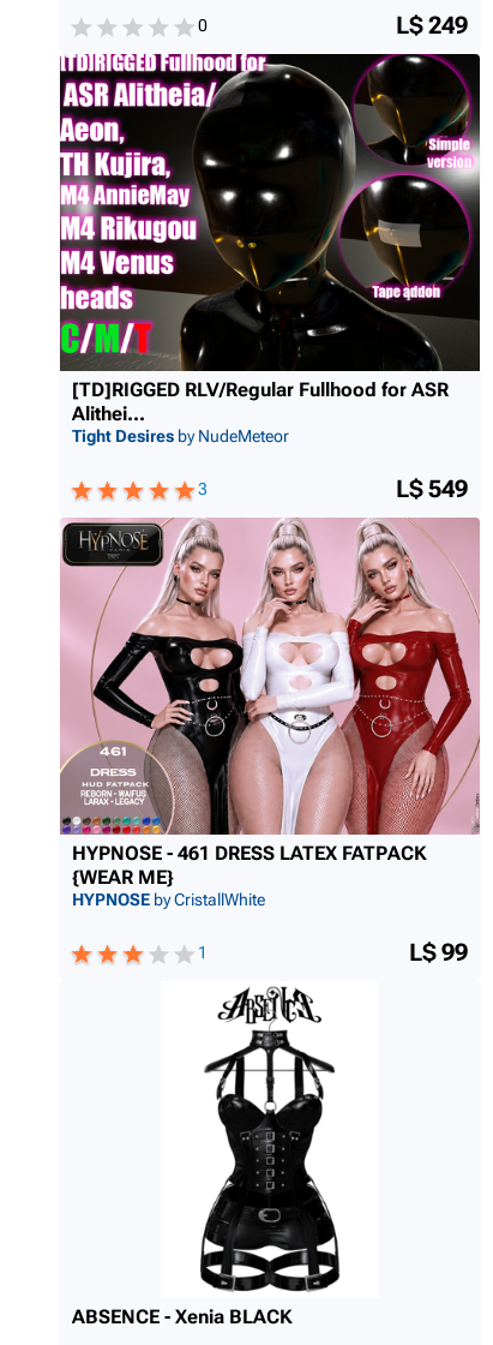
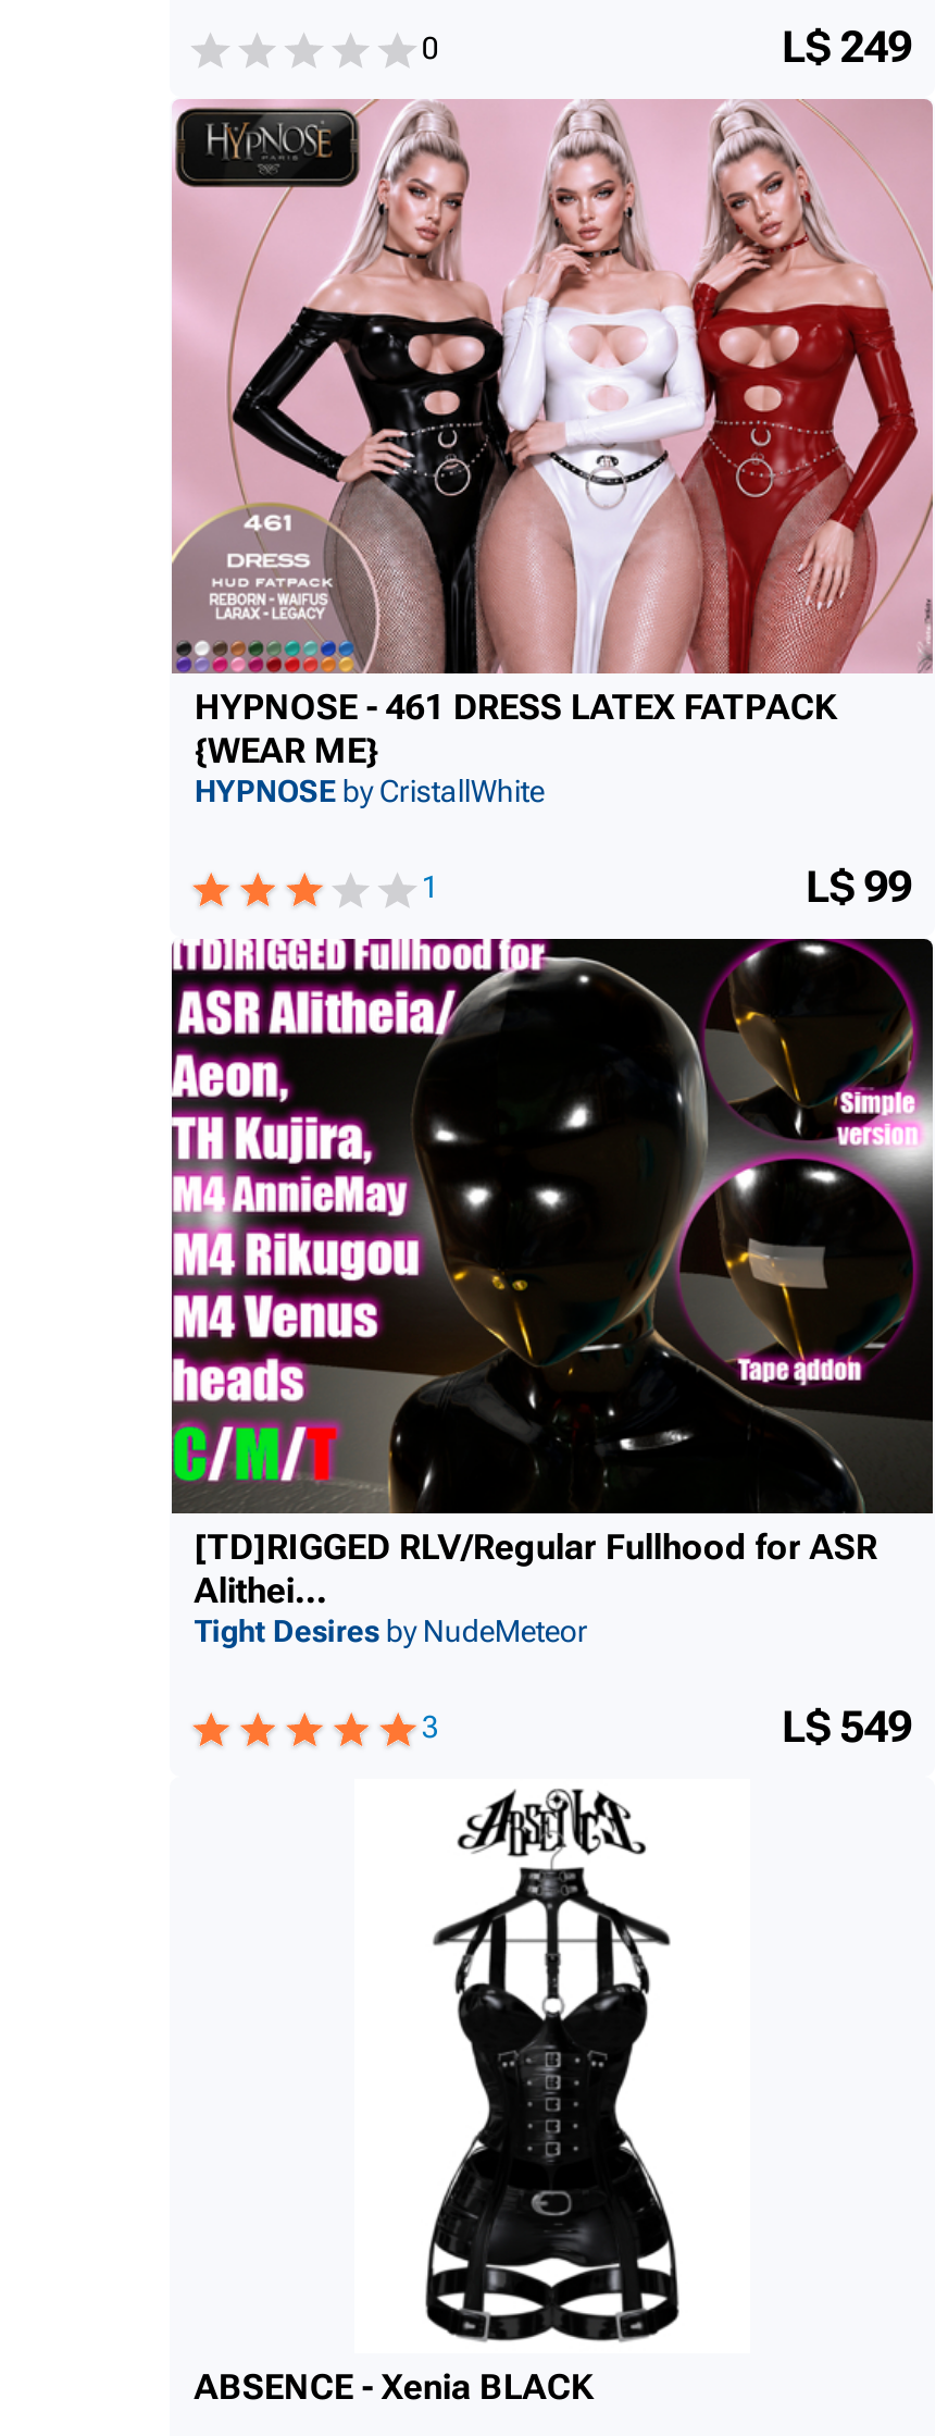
moved [58,52,482,503] -> [167,935,937,1753]: [image] | [TD]RIGGED RLV/Regular Fullhood for ASR | Alithei... | Tight Desires by NudeMeteor | 3 | L$ 549
moved [60,518,481,967] -> [172,99,935,913]: [image] | HYPNOSE - 461 DRESS LATEX FATPACK | {WEAR ME} | HYPNOSE by CristallWhite | 1 | L$ 99

